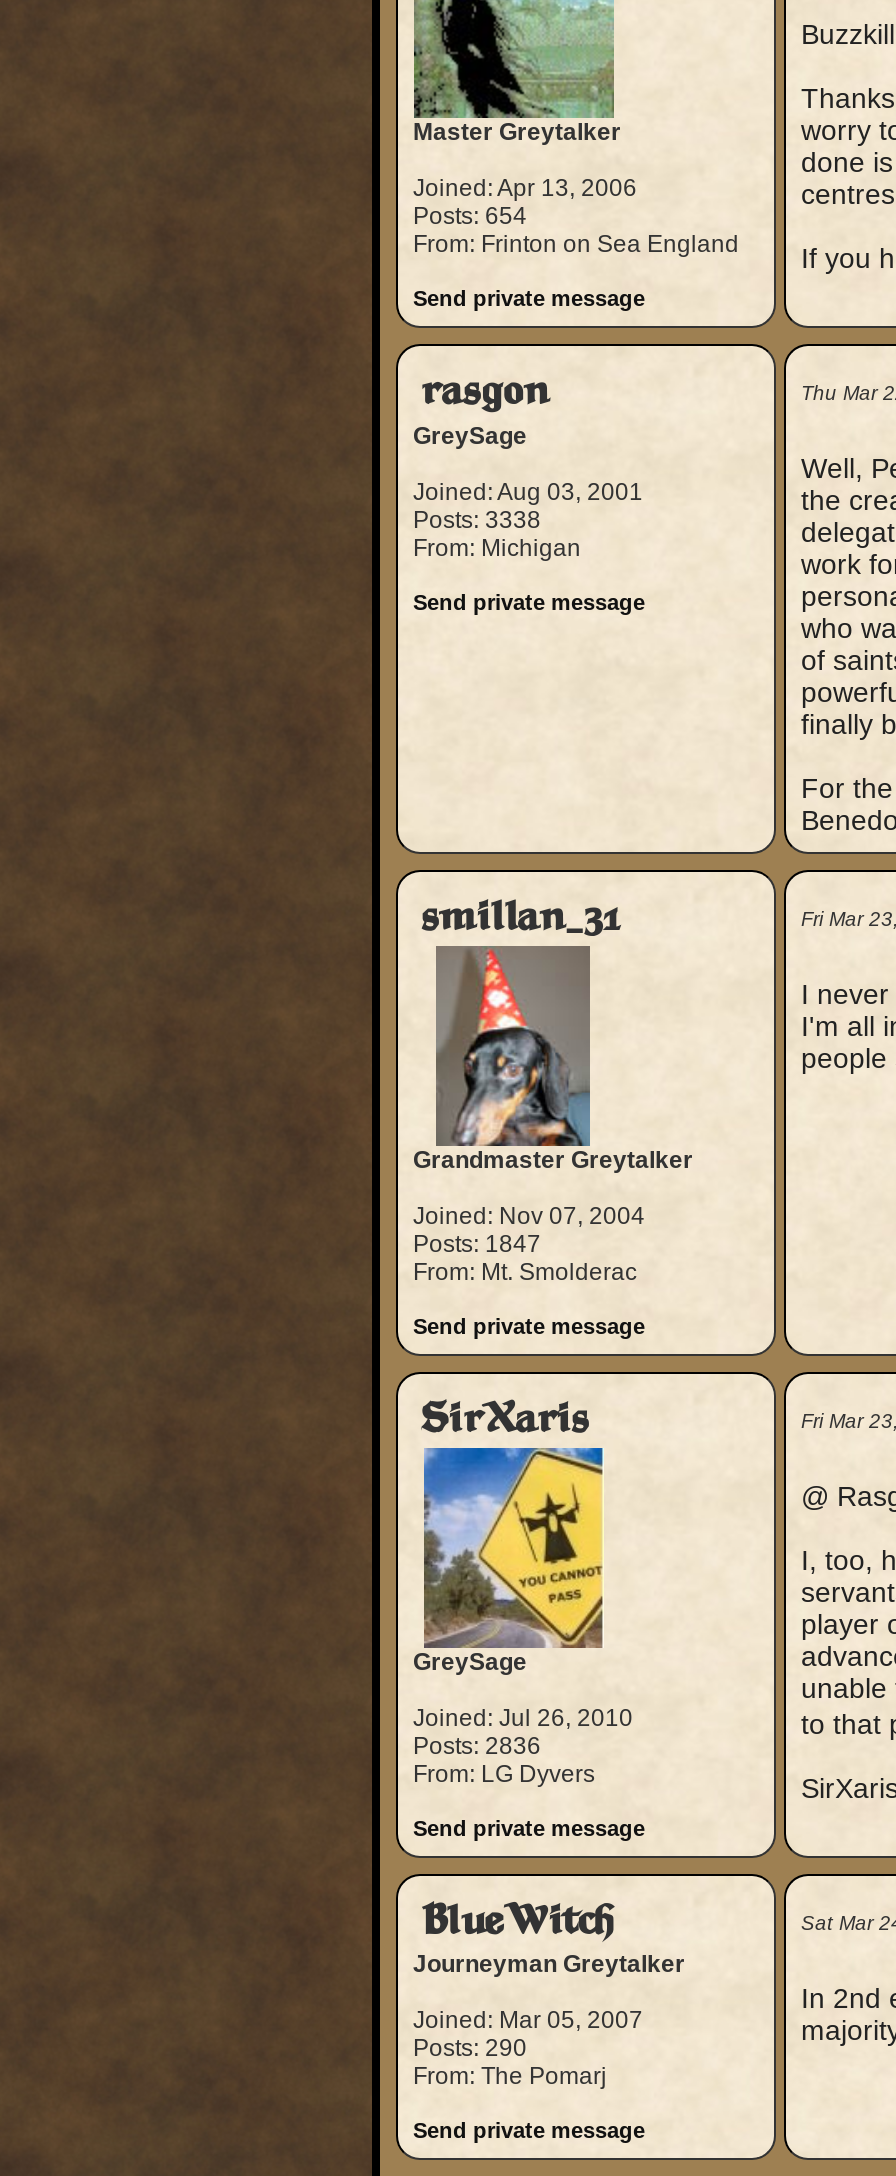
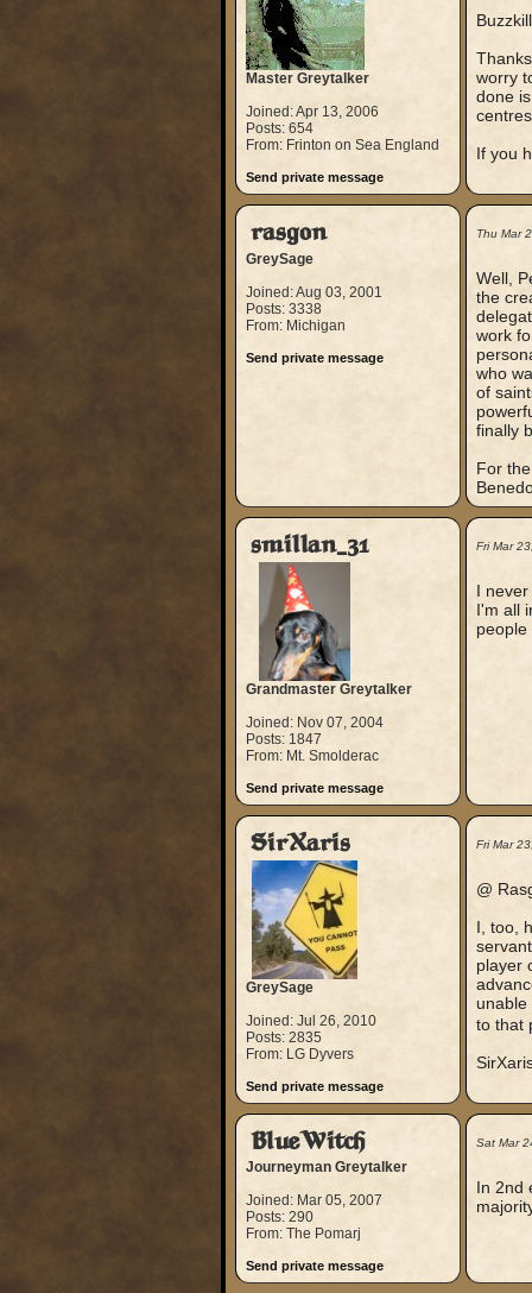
[413,1732,541,1760] Posts: 2836 -> [245,1029,321,1046] Posts: 2835

